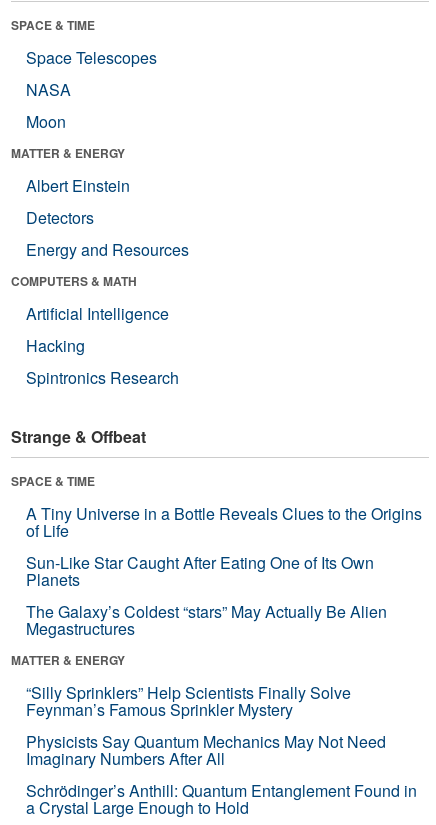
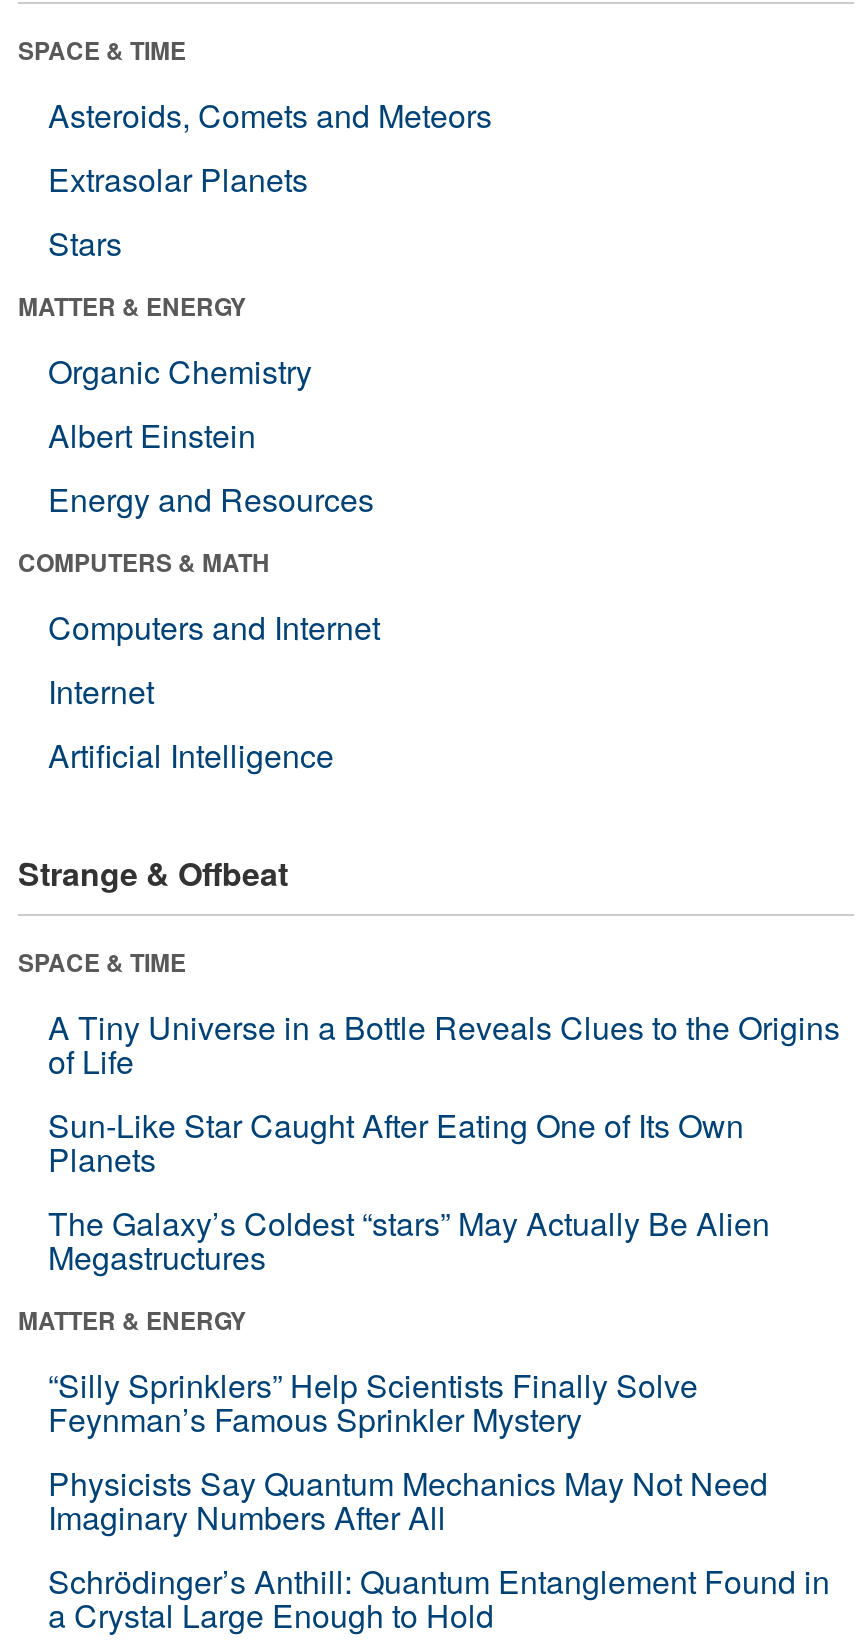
[26,46,157,133] Space Telescopes | NASA | Moon -> [48,92,492,266] Asteroids, Comets and Meteors | Extrasolar Planets | Stars
none -> [48,348,312,394] Organic Chemistry
moved [26,174,130,197] -> [48,412,256,458]: Albert Einstein
[26,206,94,229] Detectors -> none
none -> [48,604,380,714] Computers and Internet | Internet
moved [26,302,169,325] -> [48,732,334,778]: Artificial Intelligence
[26,334,179,389] Hacking | Spintronics Research -> none

